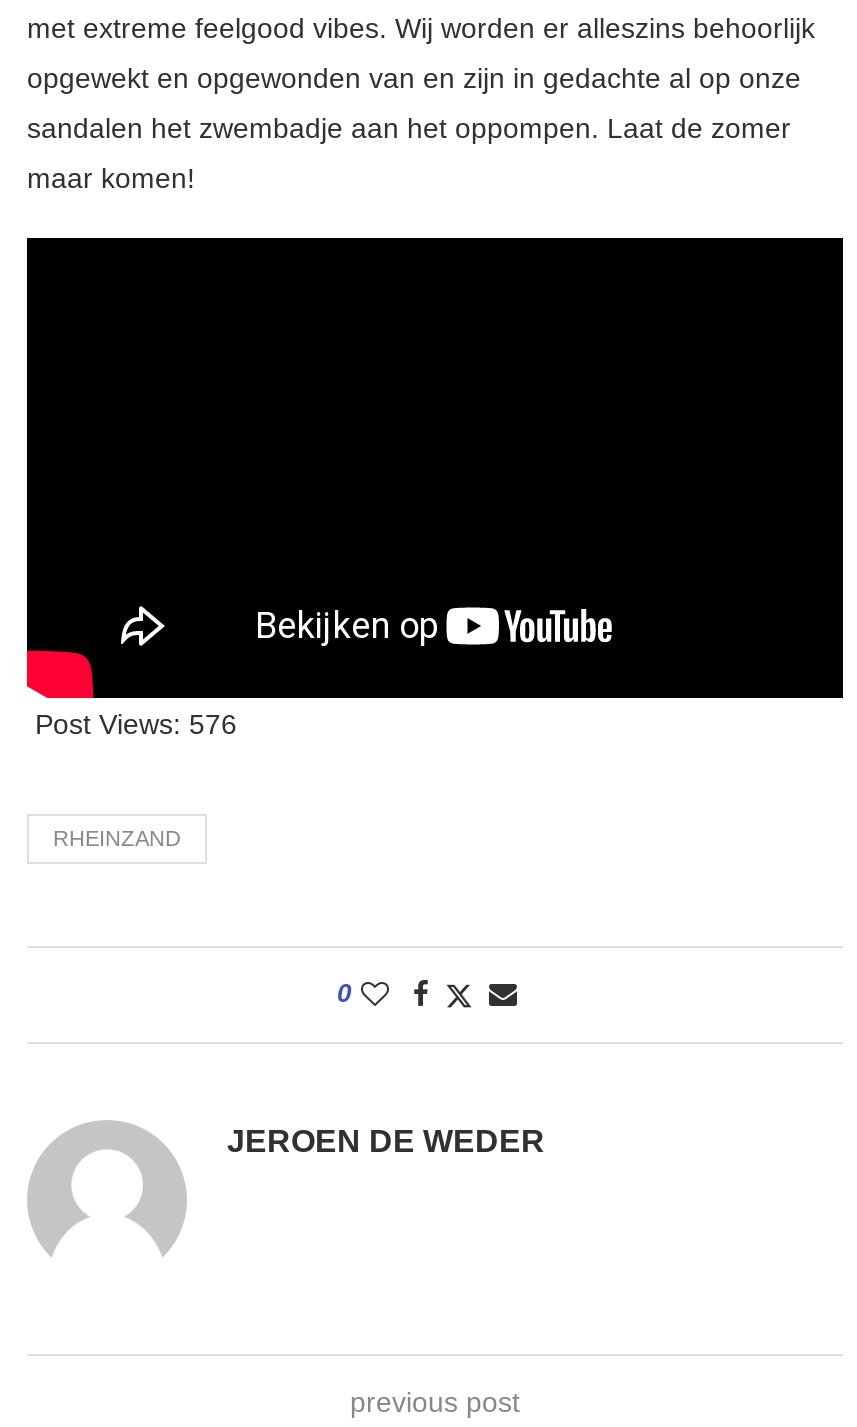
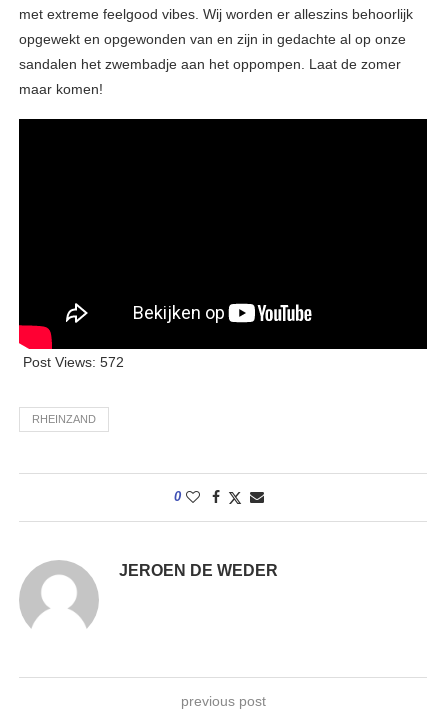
[35,708,237,740] Post Views: 576 -> [23,354,124,370] Post Views: 572

